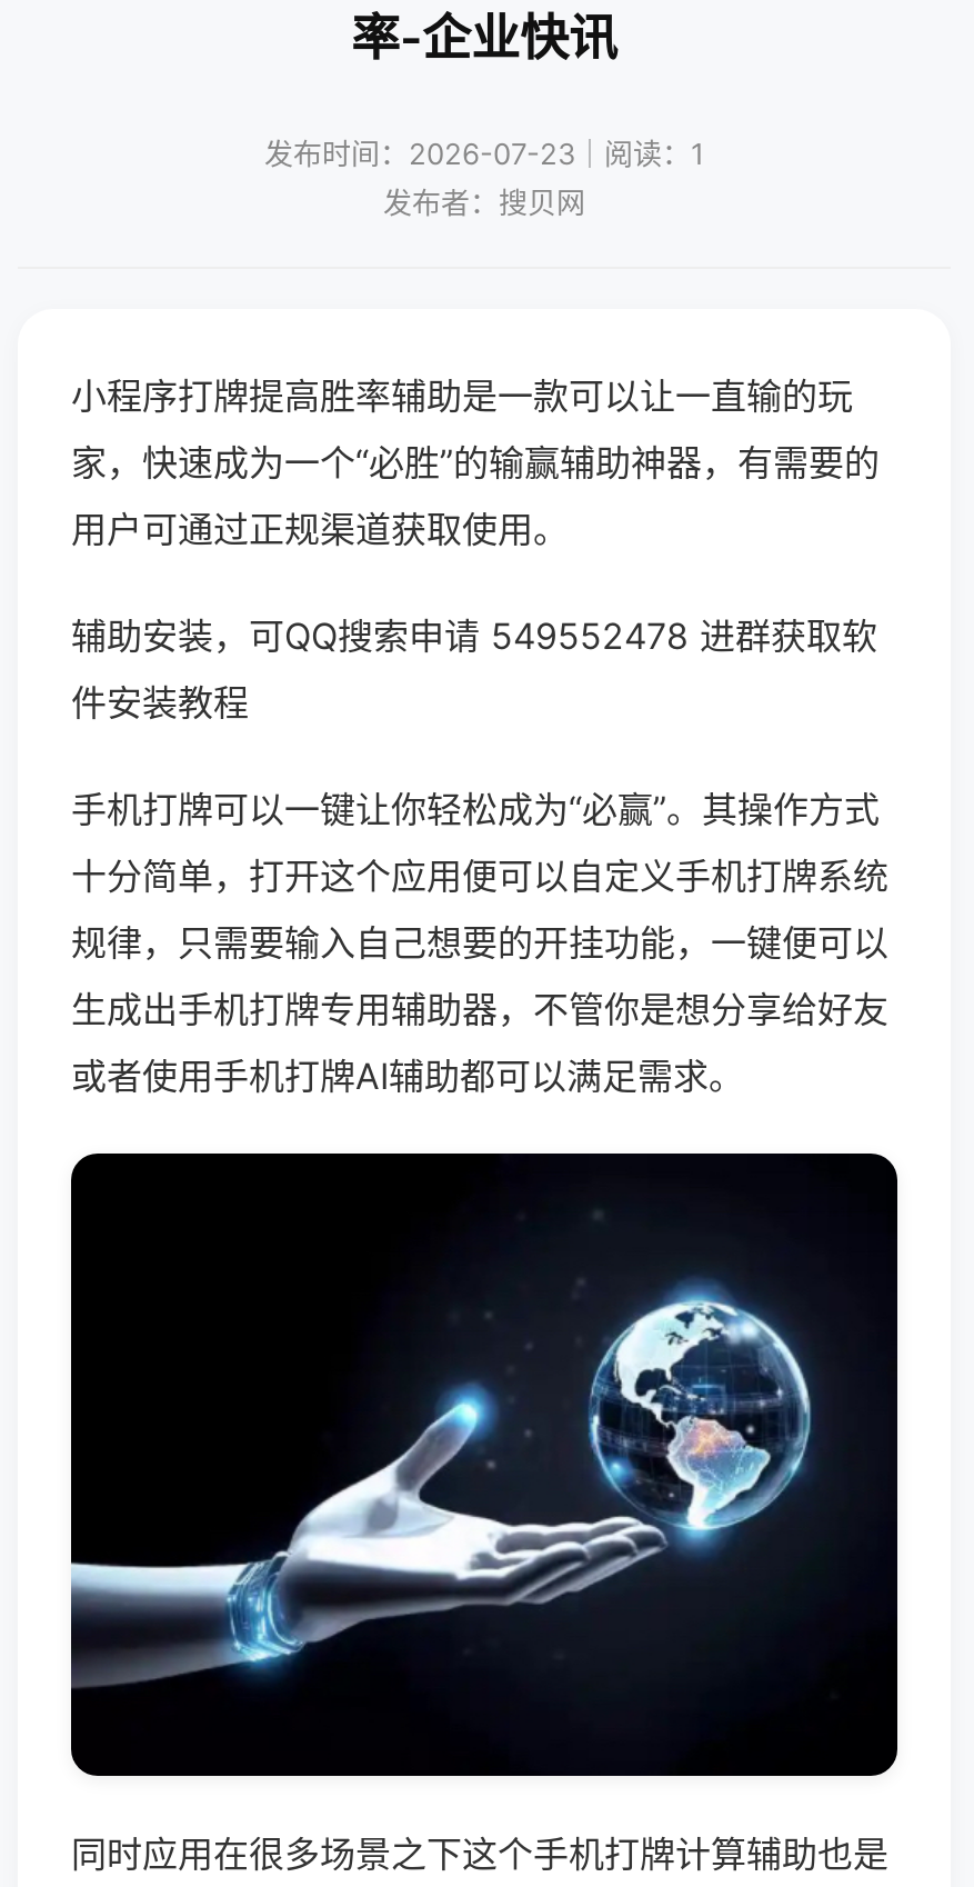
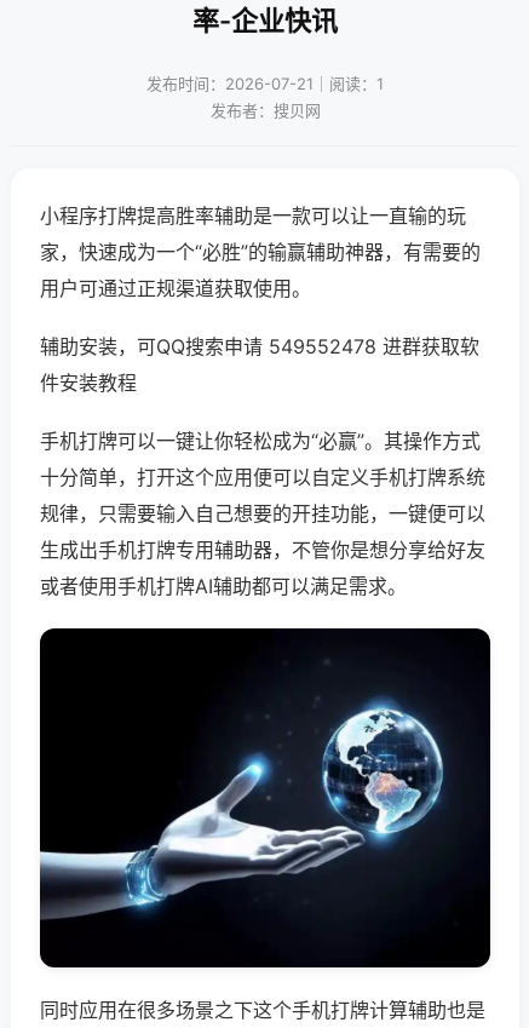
[264,136,704,171] 发布时间：2026-07-23｜阅读：1 -> [146,74,384,93] 发布时间：2026-07-21｜阅读：1

